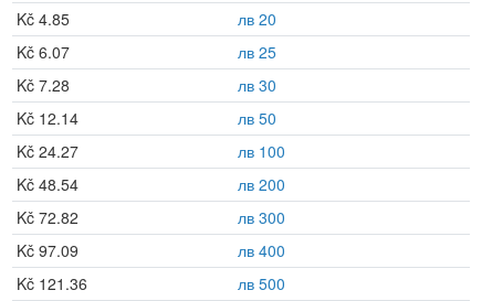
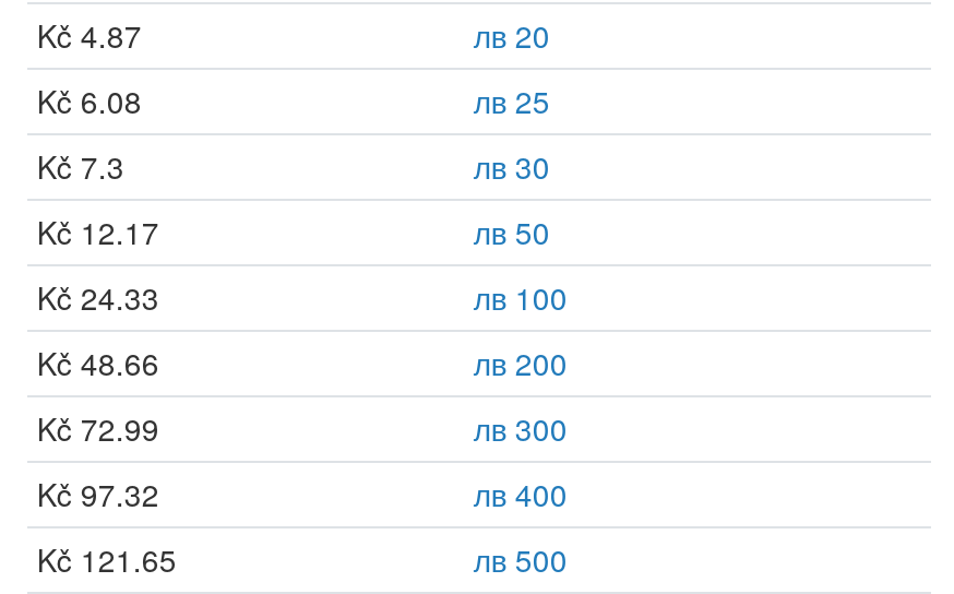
[17,8,70,30] Kč 4.85 -> [37,13,142,57] Kč 4.87
[17,41,70,63] Kč 6.07 -> [37,79,142,123] Kč 6.08
[17,74,70,96] Kč 7.28 -> [37,144,124,188] Kč 7.3
[17,107,79,129] Kč 12.14 -> [37,210,159,254] Kč 12.17
[17,140,79,162] Kč 24.27 -> [37,275,159,319] Kč 24.33
[17,173,79,195] Kč 48.54 -> [37,341,159,385] Kč 48.66
[17,206,79,228] Kč 72.82 -> [37,406,159,450] Kč 72.99
[17,239,79,261] Kč 97.09 -> [37,472,159,516] Kč 97.32
[17,272,88,294] Kč 121.36 -> [37,537,177,581] Kč 121.65

